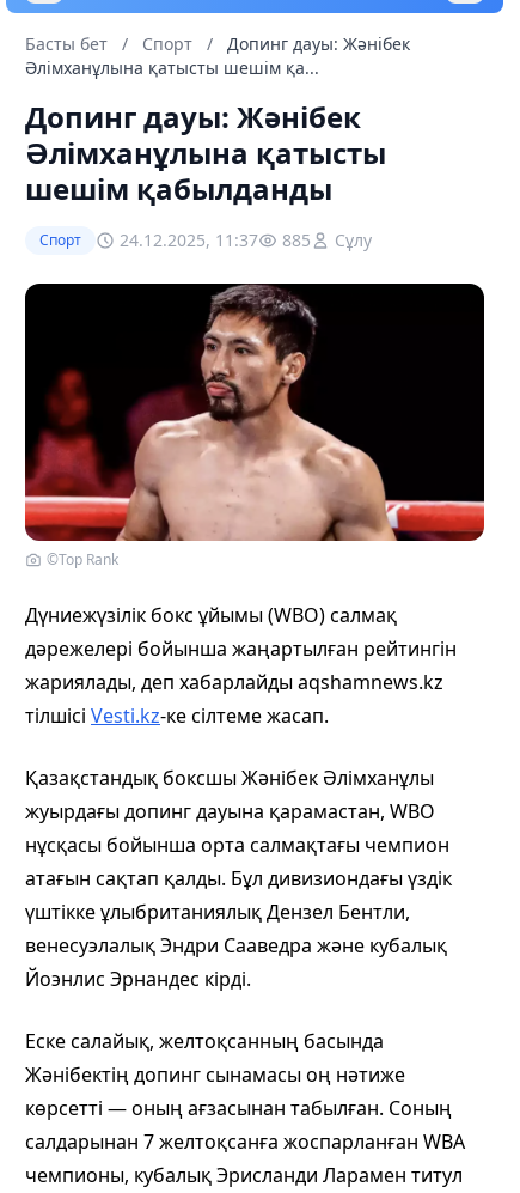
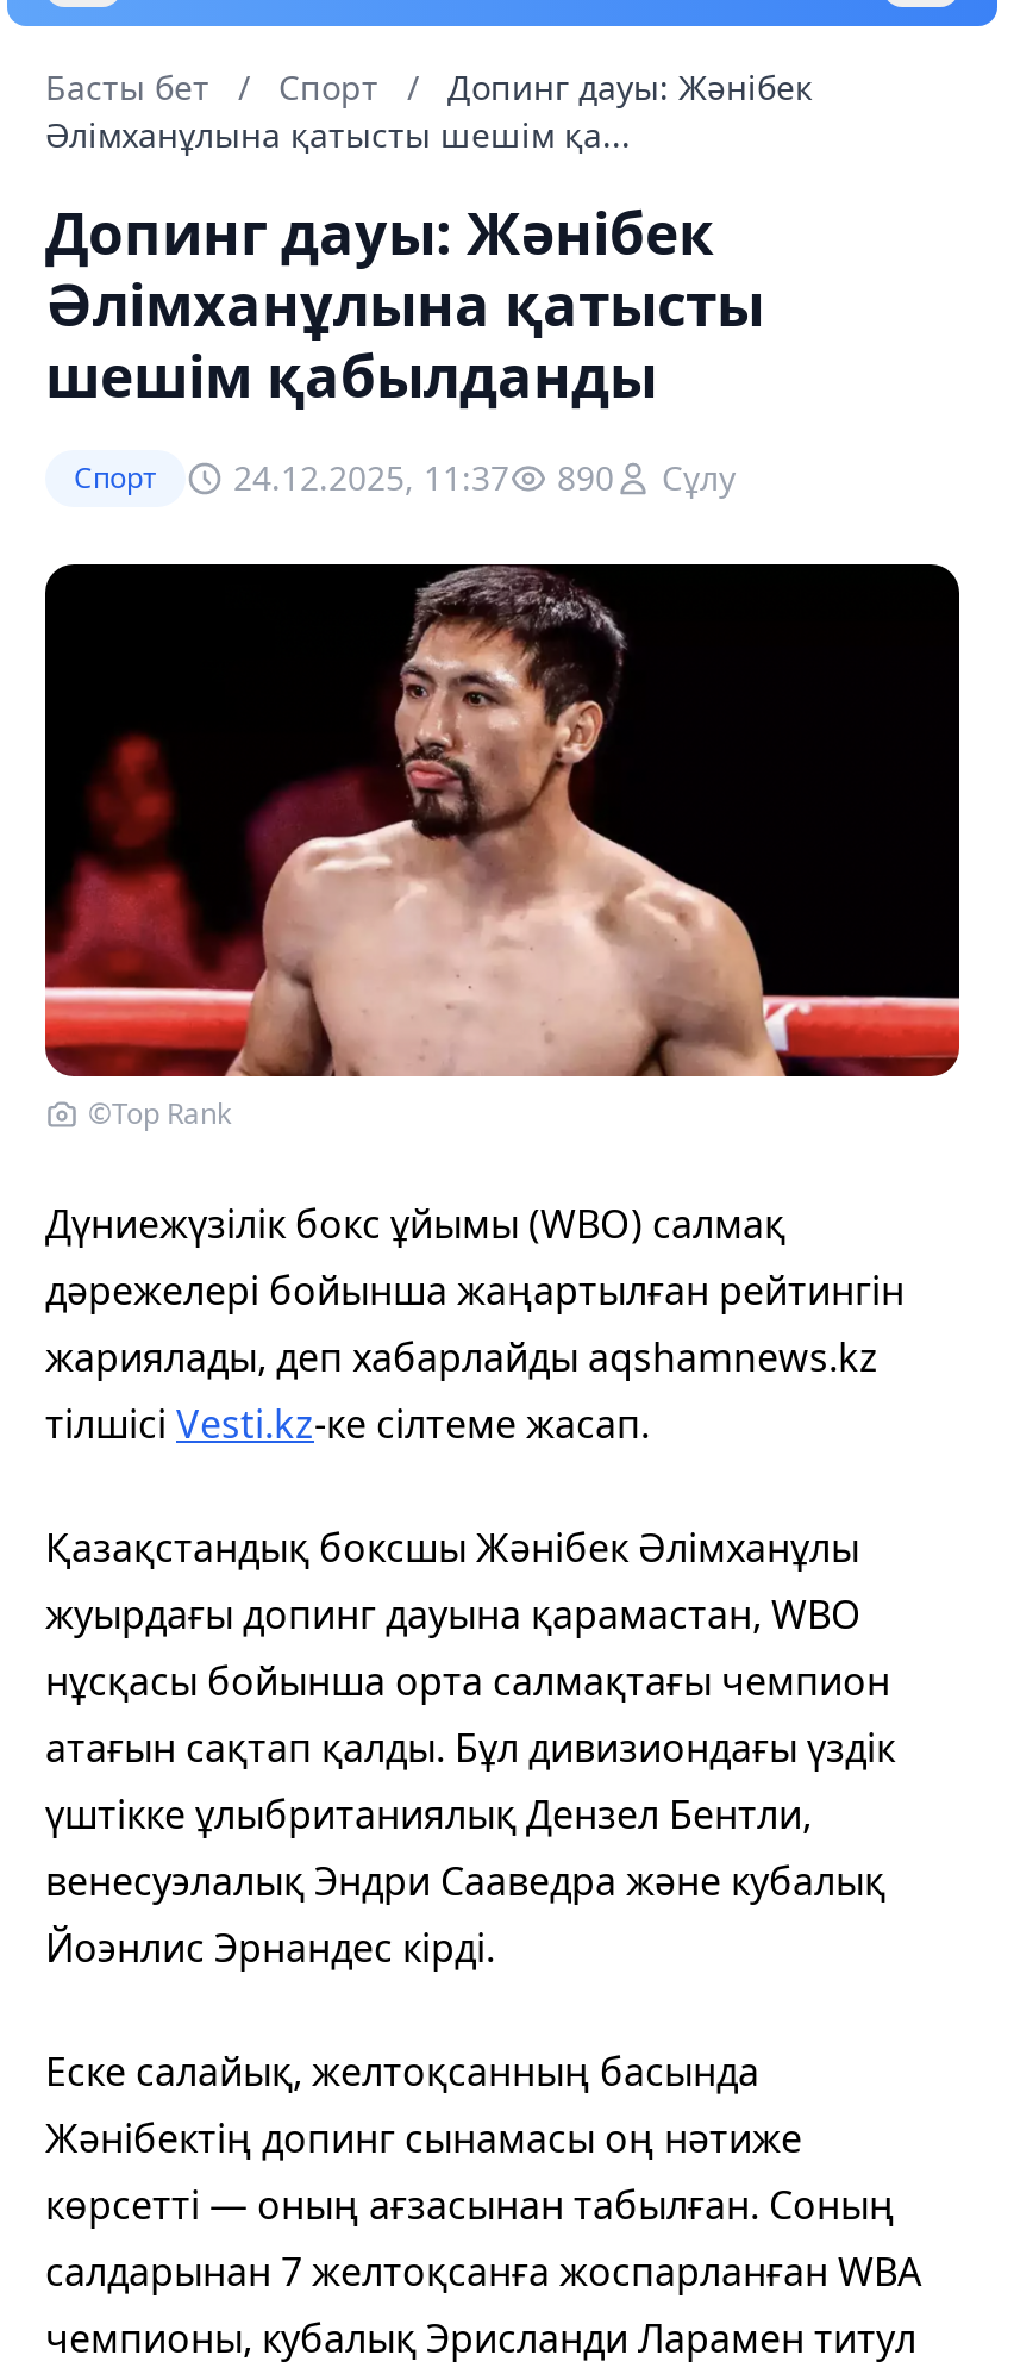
[39,228,372,251] Спорт 24.12.2025, 11:37 885 Сұлу -> [74,454,736,500] Спорт 24.12.2025, 11:37 890 Сұлу

